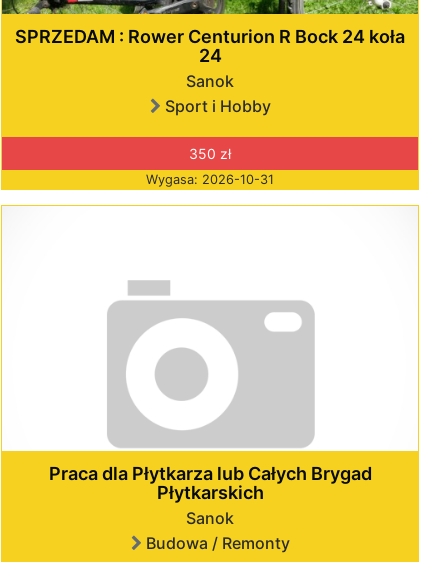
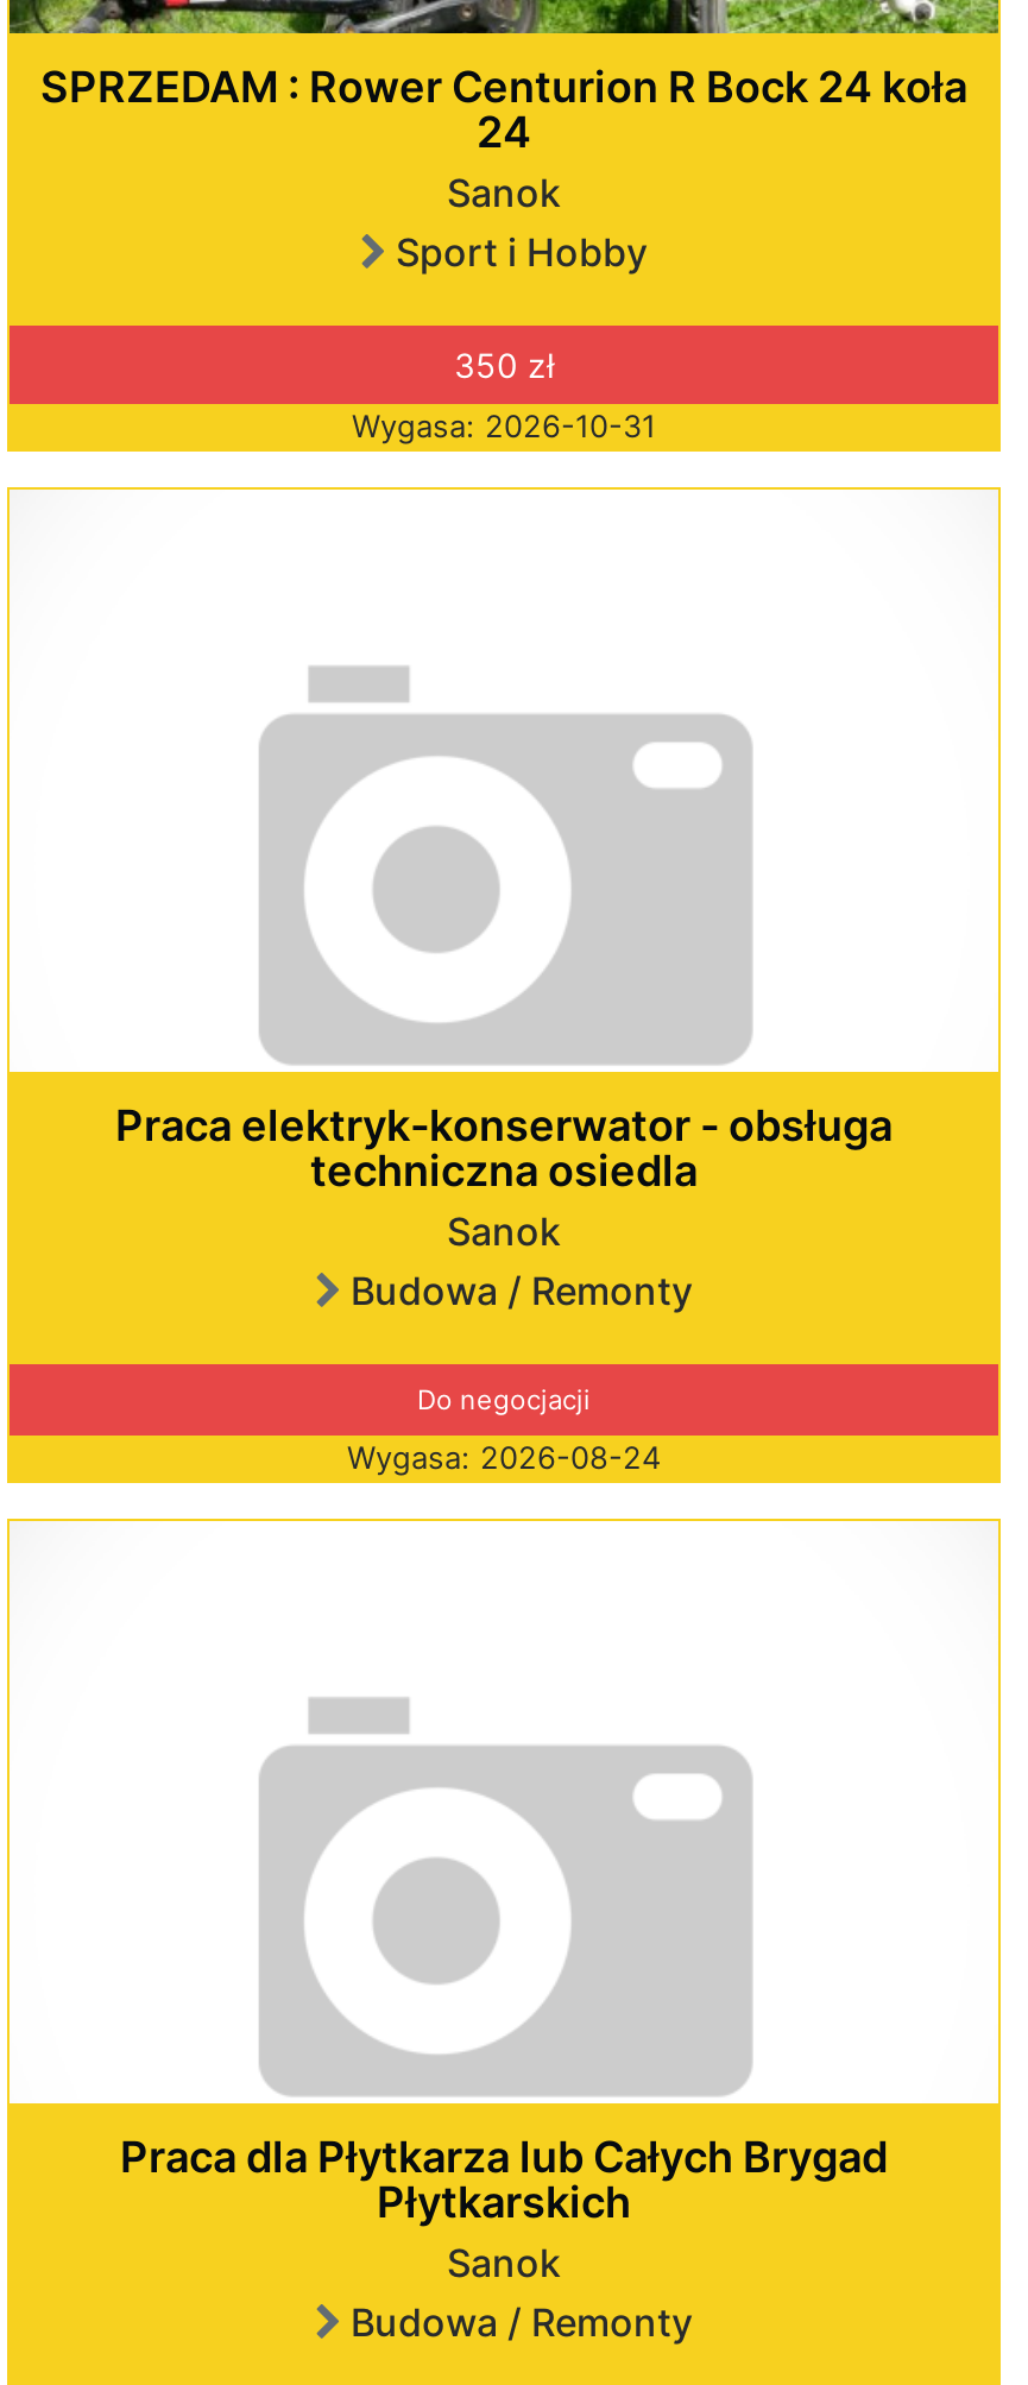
none -> [115,1099,893,1475] Praca elektryk-konserwator - obsługa | techniczna osiedla | Sanok | Budowa / Remonty | Do negocjacji | Wygasa: 2026-08-24

